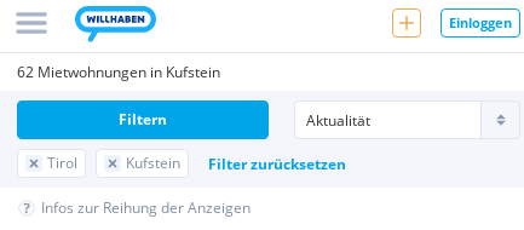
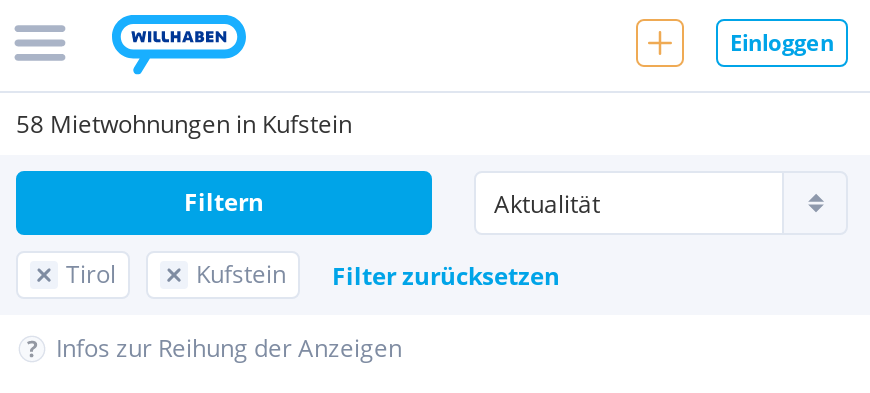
[17,62,220,82] 62 Mietwohnungen in Kufstein -> [16,107,352,141] 58 Mietwohnungen in Kufstein

